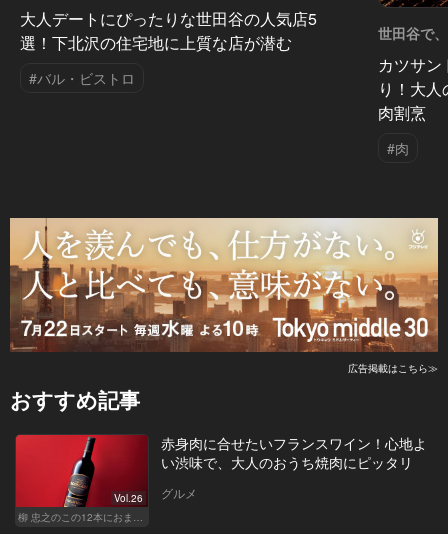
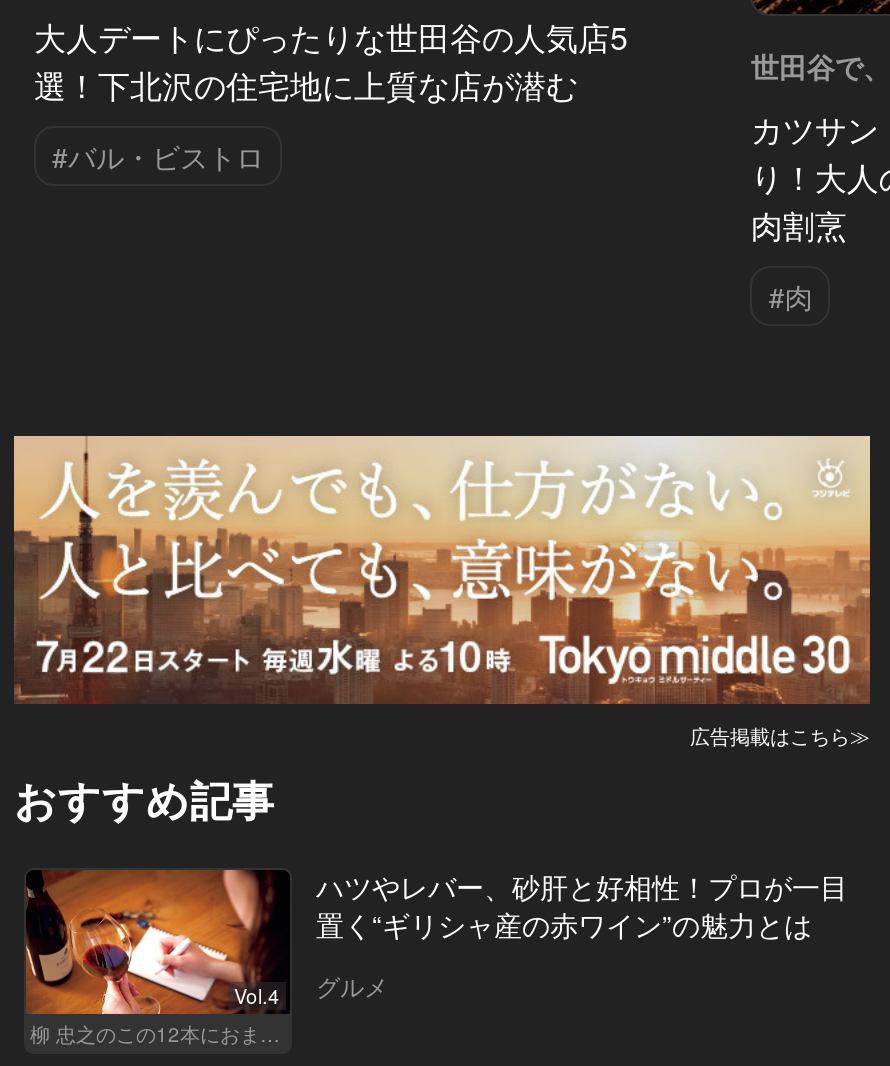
[15,434,197,508] [image] | Vol.26 グルメ -> [24,868,388,1016] [image] | Vol.4 グルメ
[161,433,427,472] 赤身肉に合せたいフランスワイン！心地よ | い渋味で、大人のおうち焼肉にピッタリ -> [316,867,848,945] ハツやレバー、砂肝と好相性！プロが一目 | 置く“ギリシャ産の赤ワイン”の魅力とは

